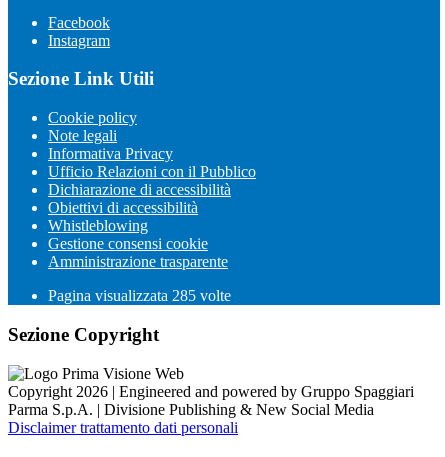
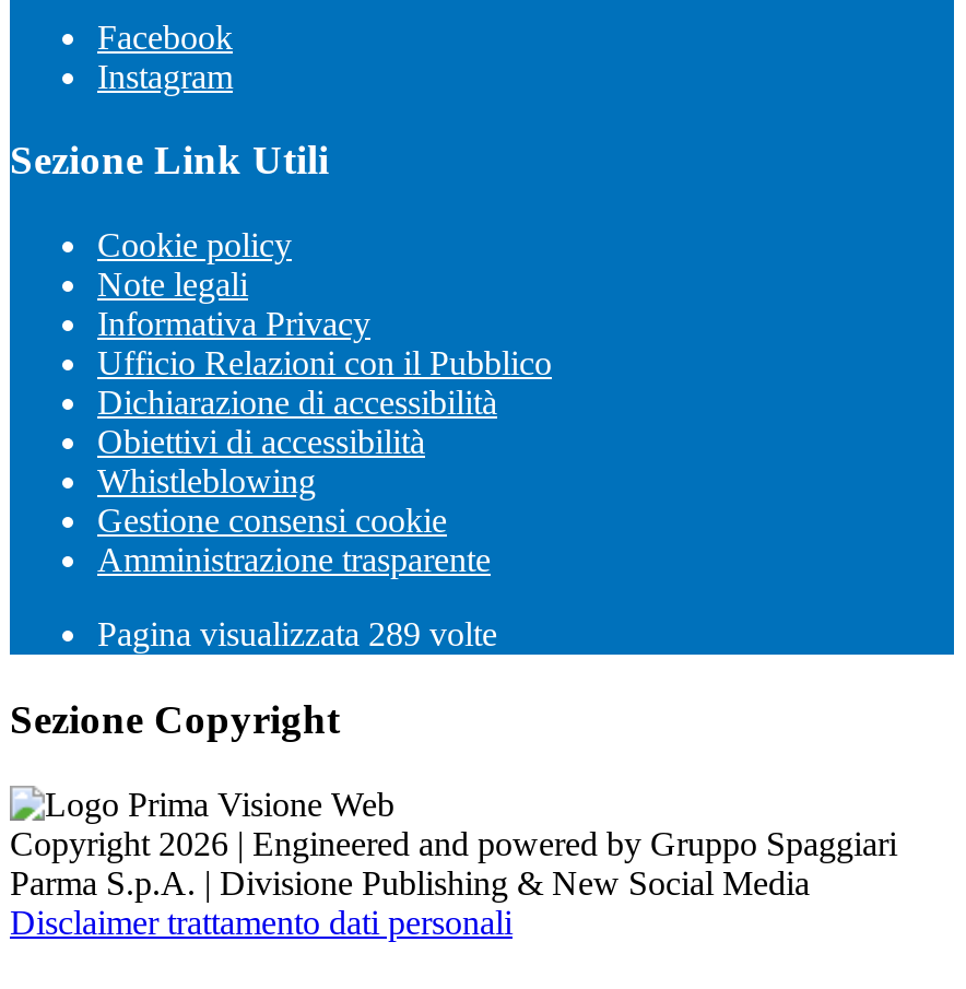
[48,287,231,304] Pagina visualizzata 285 volte -> [97,615,497,653] Pagina visualizzata 289 volte

